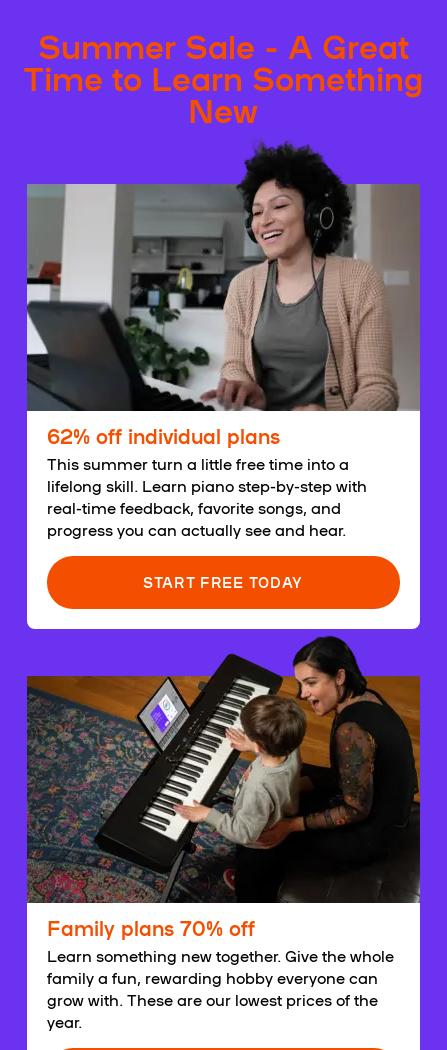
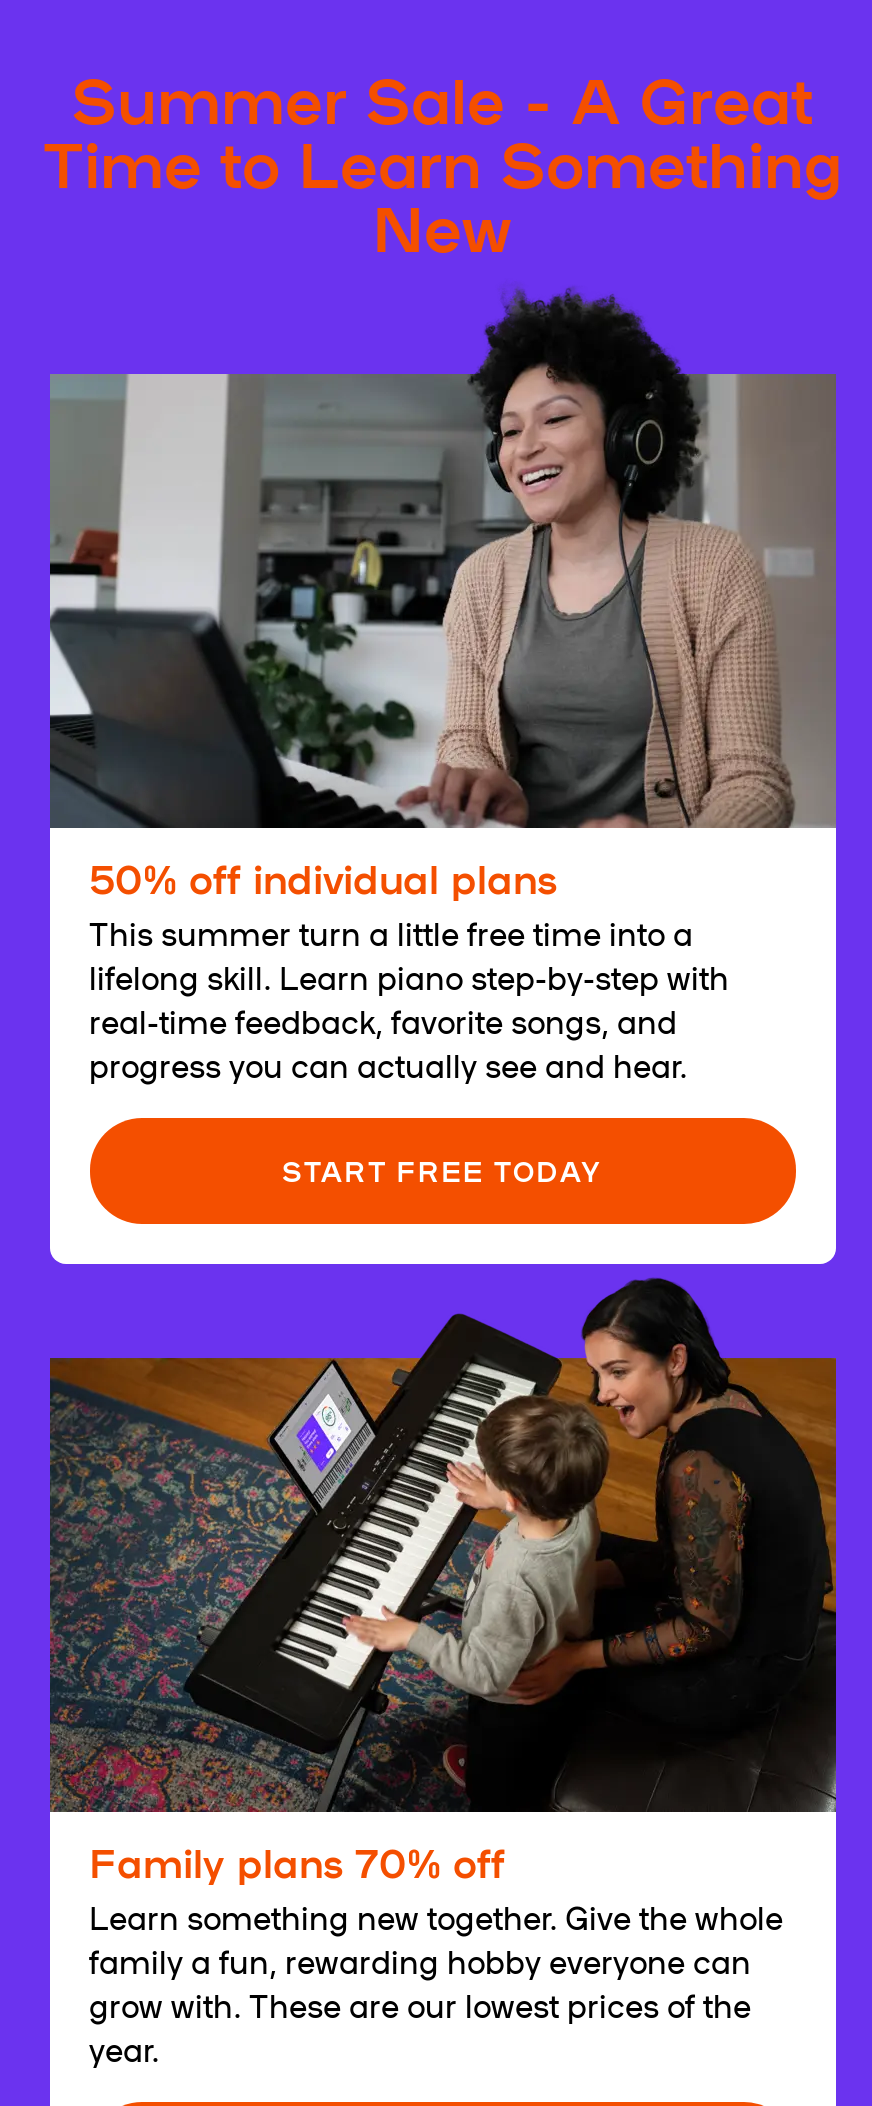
[46,420,279,448] 62% off individual plans -> [89,847,557,903] 50% off individual plans

